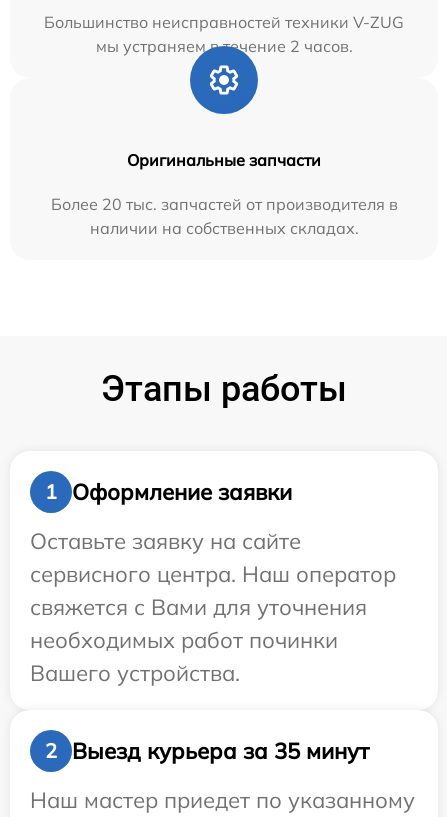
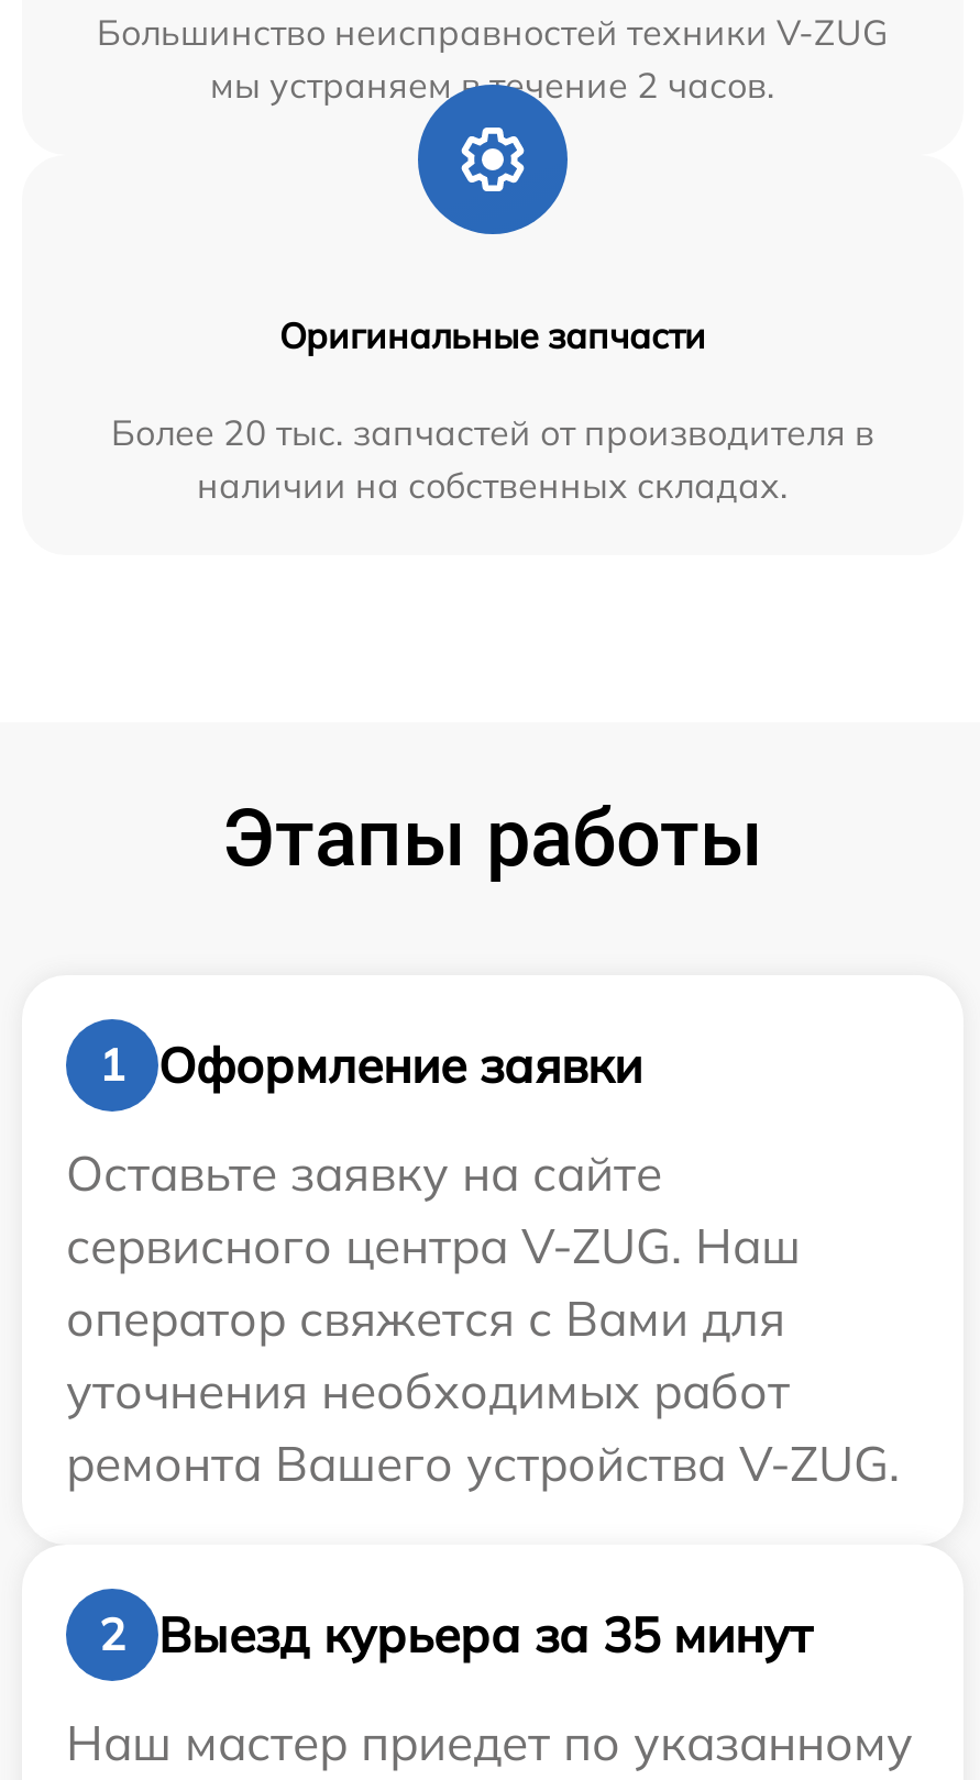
[30,560,396,687] сервисного центра. Наш оператор | свяжется с Вами для уточнения | необходимых работ починки | Вашего устройства. -> [66,1215,900,1494] сервисного центра V-ZUG. Наш | оператор свяжется с Вами для | уточнения необходимых работ | ремонта Вашего устройства V-ZUG.

